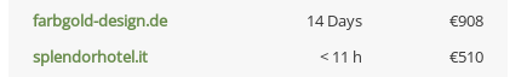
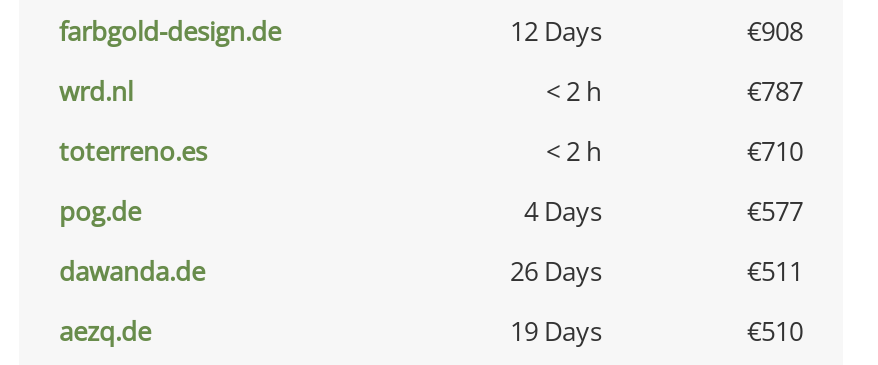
[306,10,362,32] 14 Days -> [510,13,602,49] 12 Days
[33,46,362,68] splendorhotel.it | < 11 h -> [59,73,803,349] wrd.nl | < 2 h | €787 | toterreno.es | < 2 h | €710 | pog.de | 4 Days | €577 | dawanda.de | 26 Days | €511 | aezq.de | 19 Days

